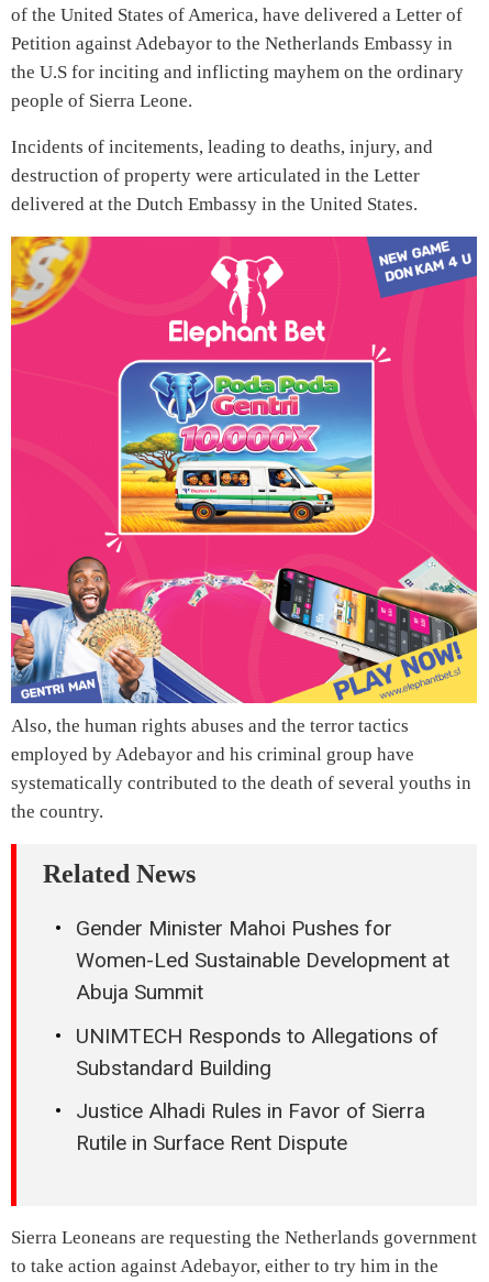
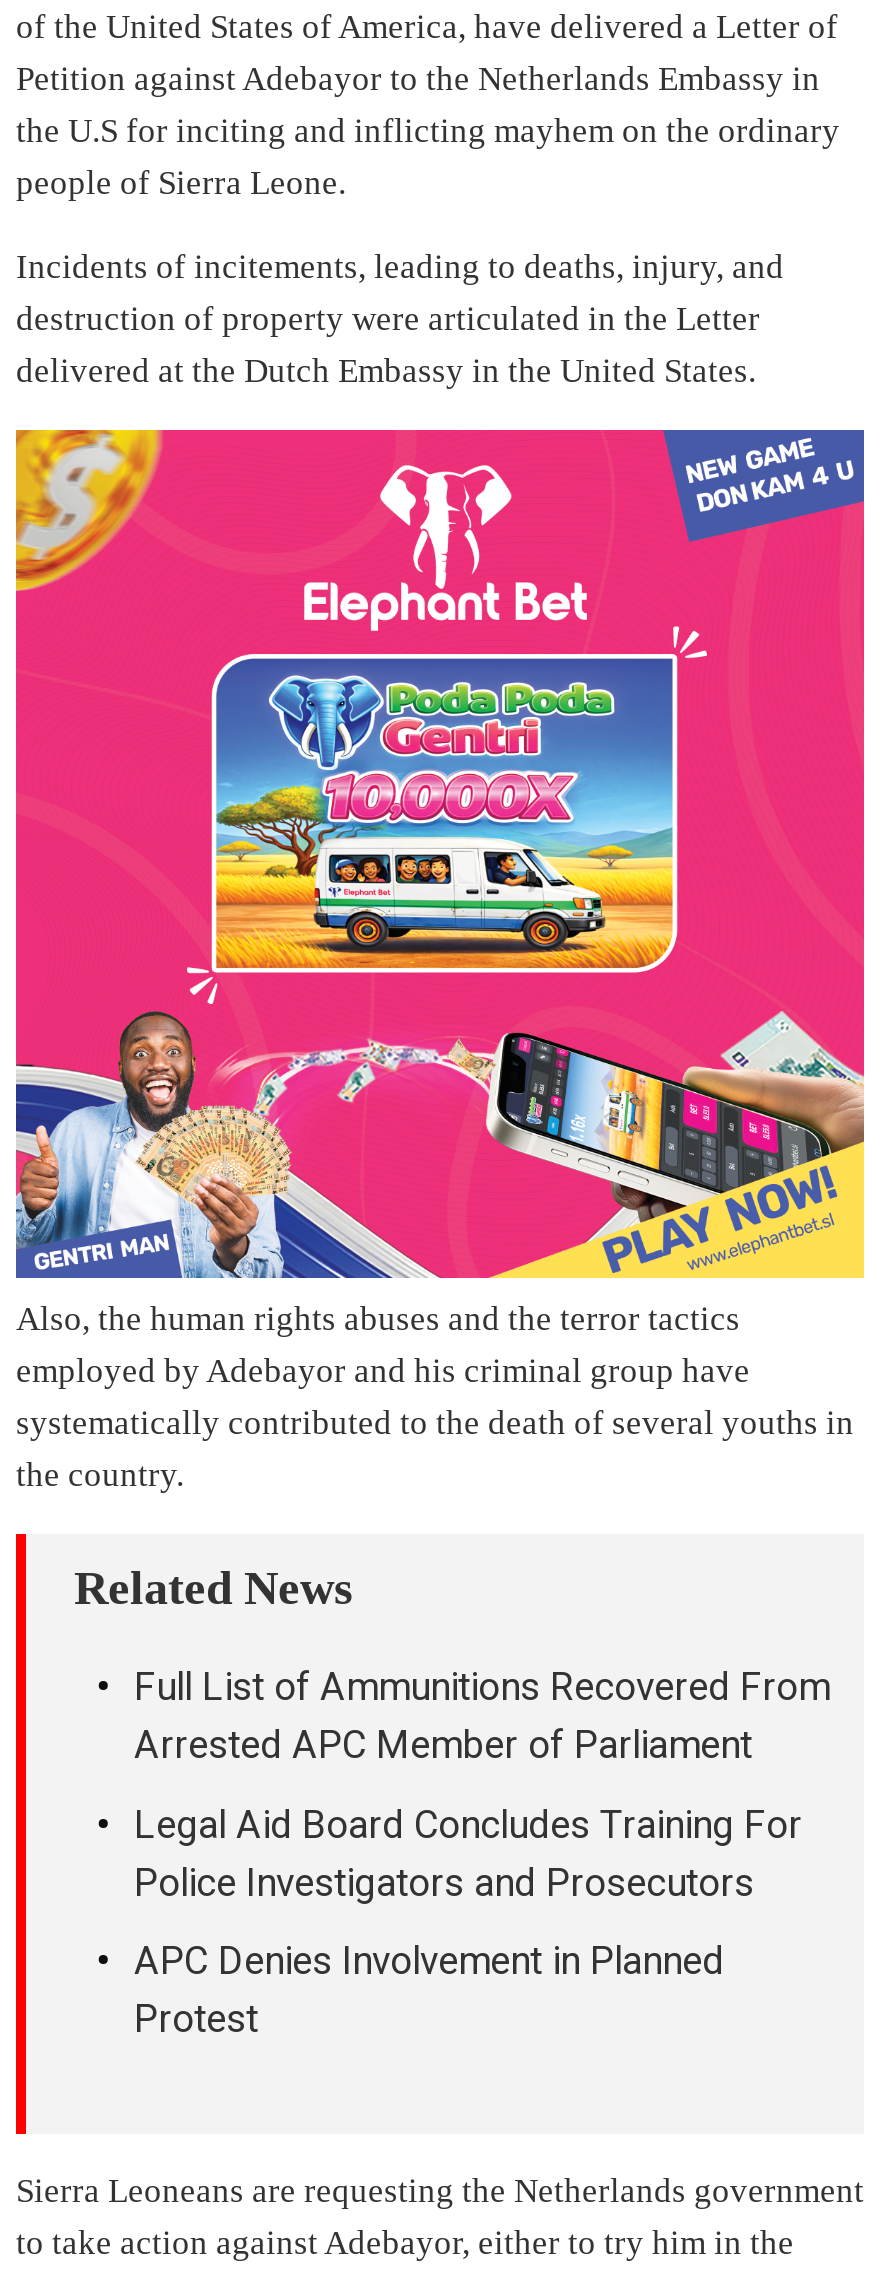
[76,916,449,1005] Gender Minister Mahoi Pushes for | Women-Led Sustainable Development at | Abuja Summit -> [134,1665,830,1769] Full List of Ammunitions Recovered From | Arrested APC Member of Parliament
[76,1023,438,1081] UNIMTECH Responds to Allegations of | Substandard Building -> [134,1802,802,1906] Legal Aid Board Concludes Training For | Police Investigators and Prosecutors
[76,1099,425,1156] Justice Alhadi Rules in Favor of Sierra | Rutile in Surface Rent Dispute -> [134,1939,724,2043] APC Denies Involvement in Planned | Protest

